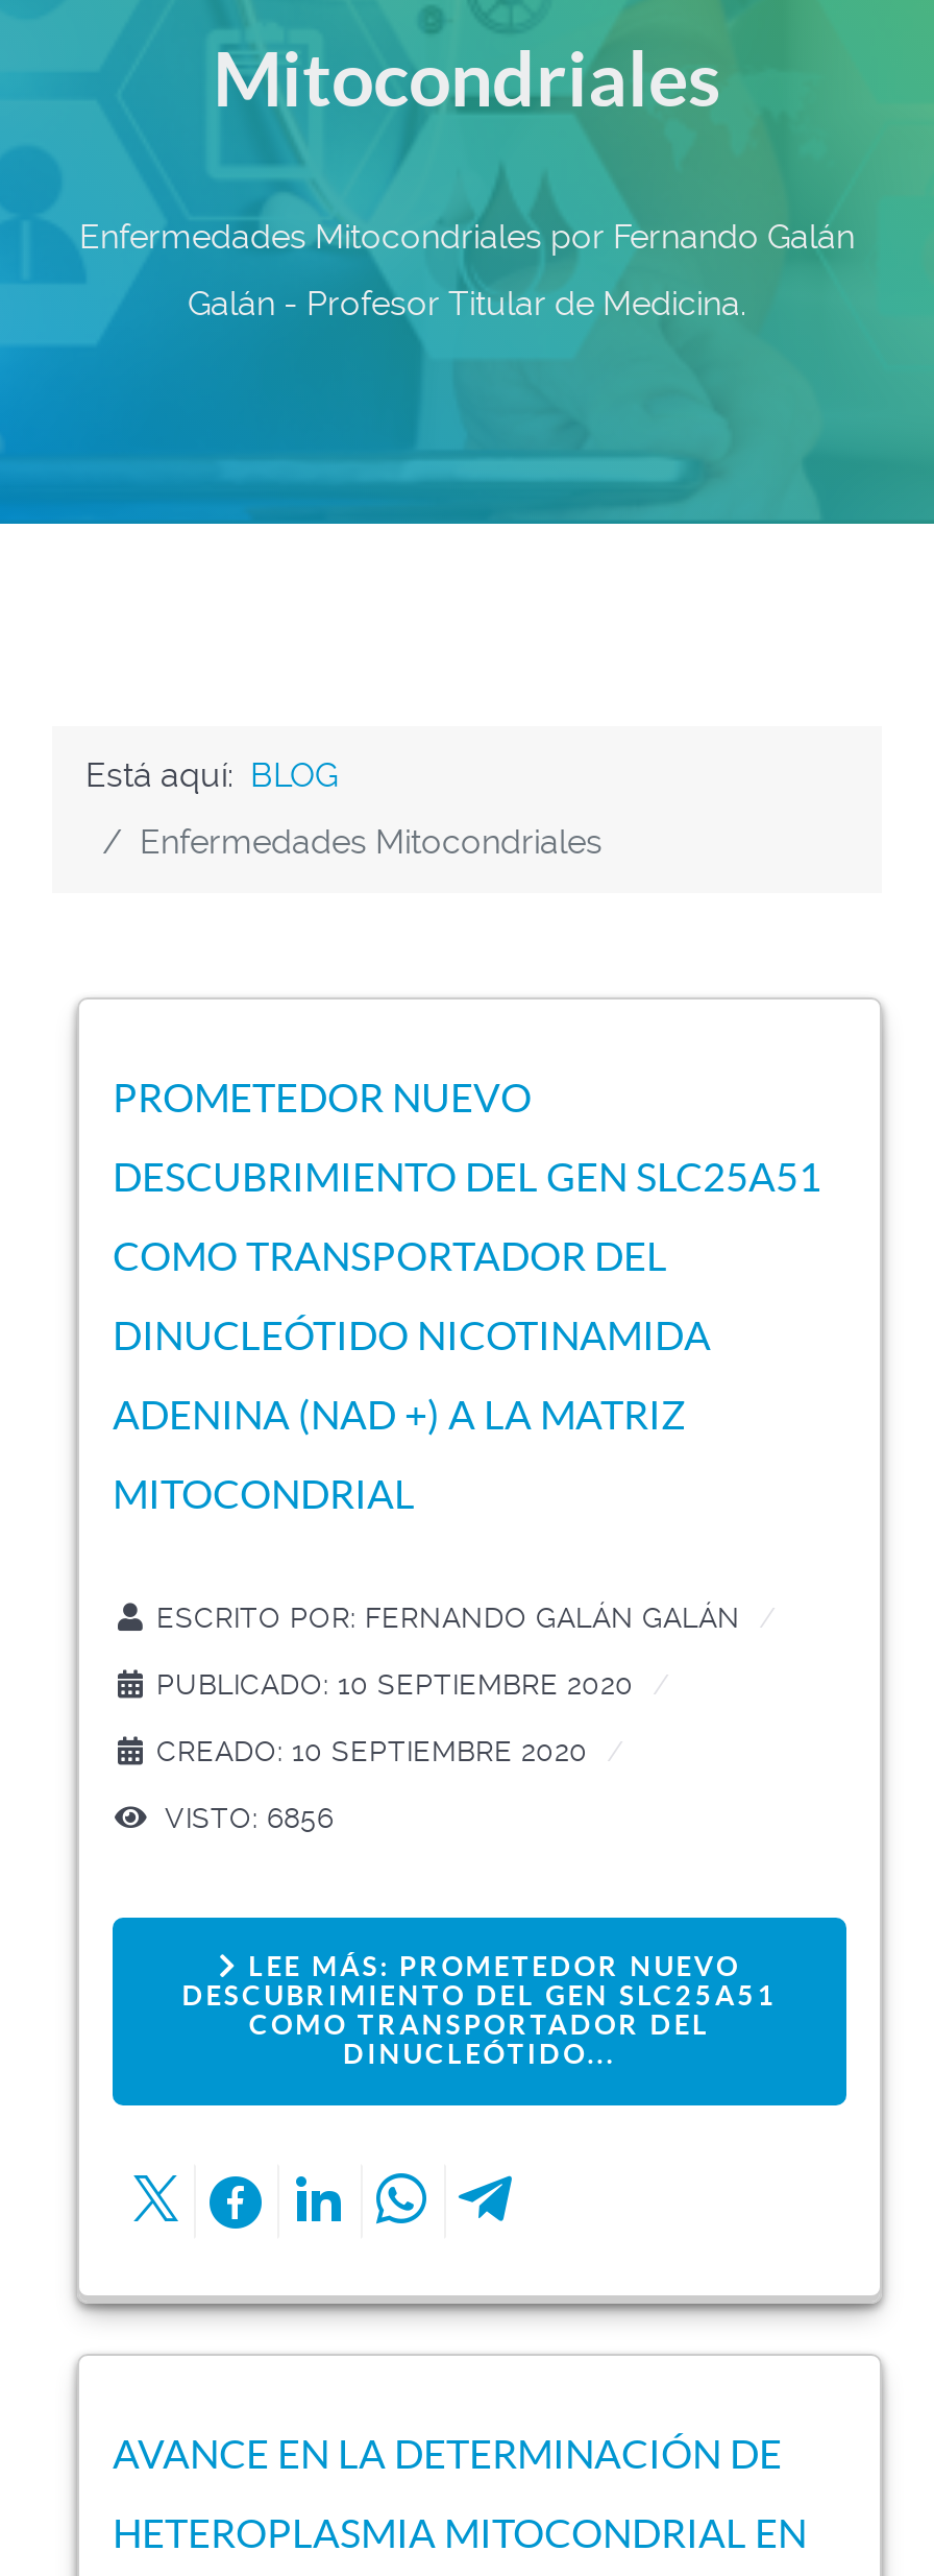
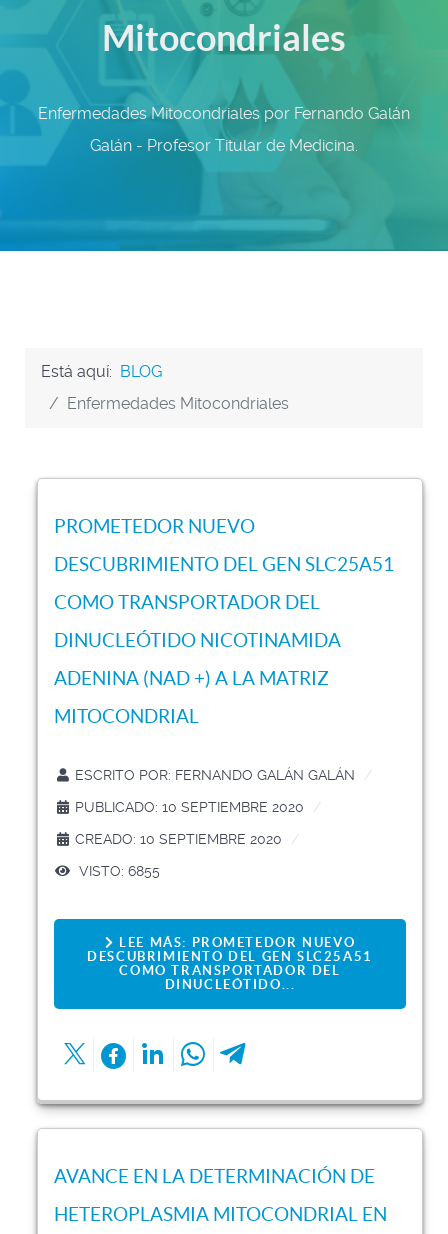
[156,1801,334,1834] VISTO: 6856 -> [75,863,160,879] VISTO: 6855

